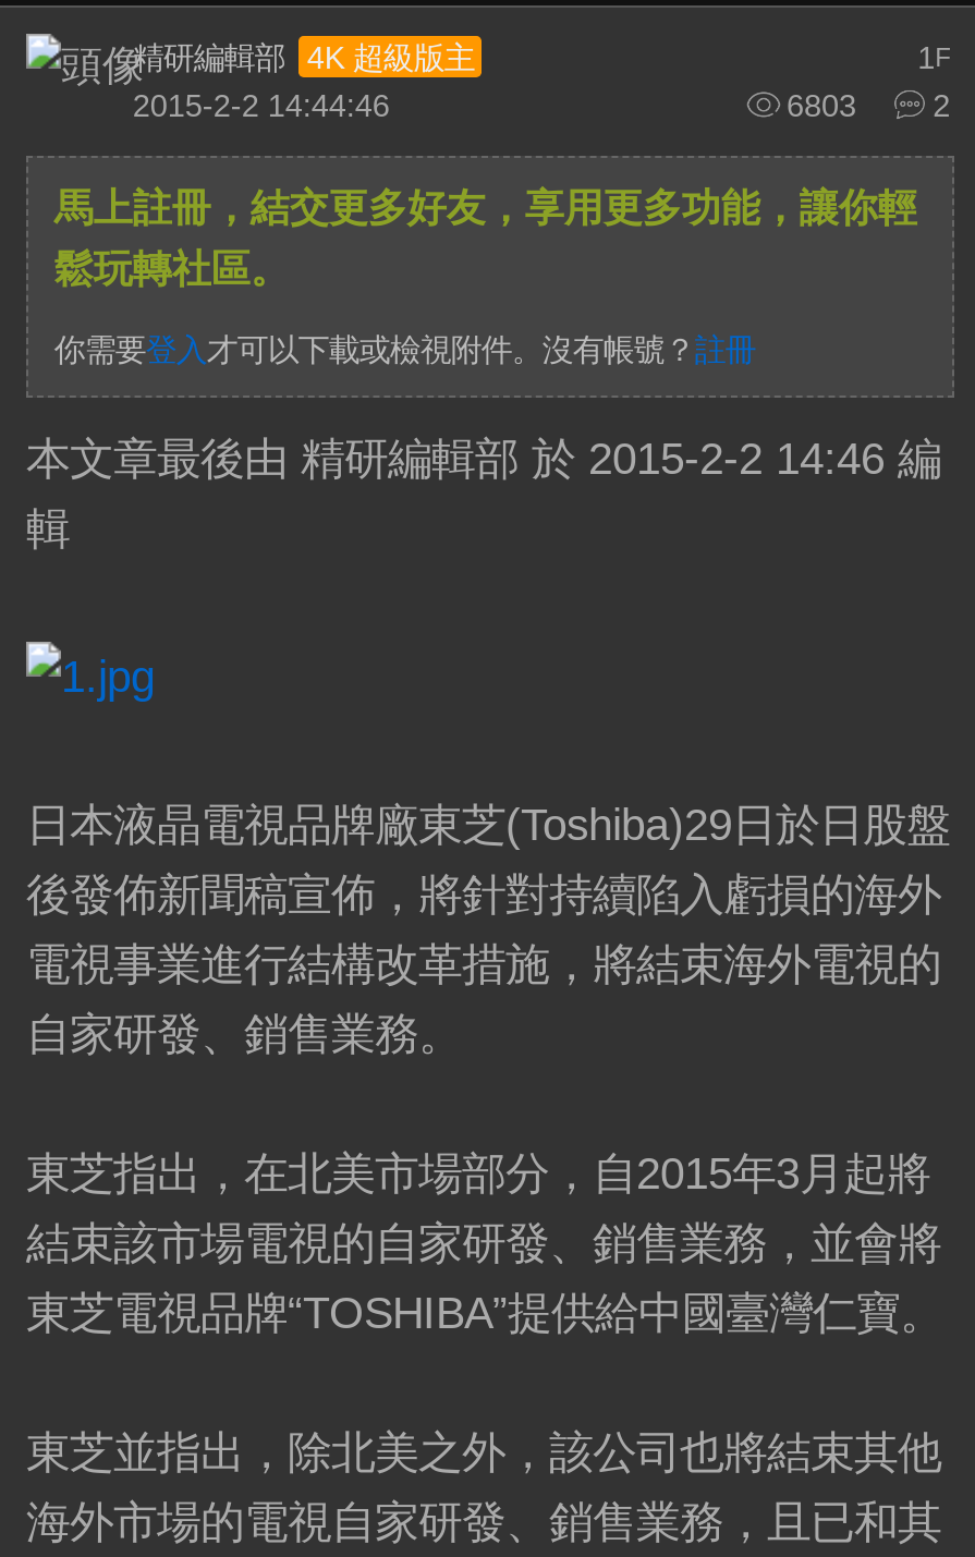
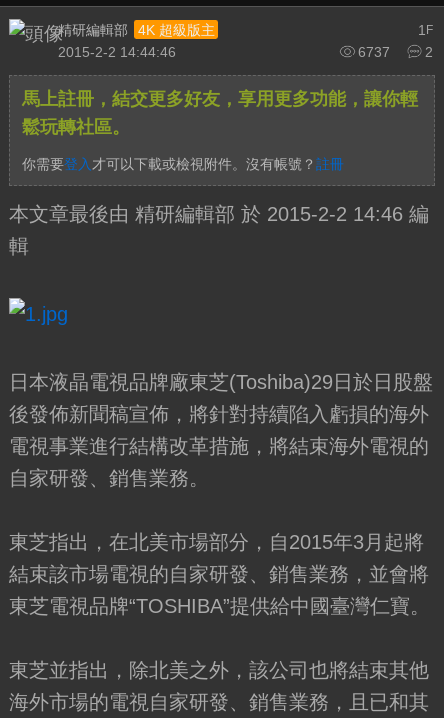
[787,88,950,123] 6803 2 -> [358,44,433,60] 6737 2

